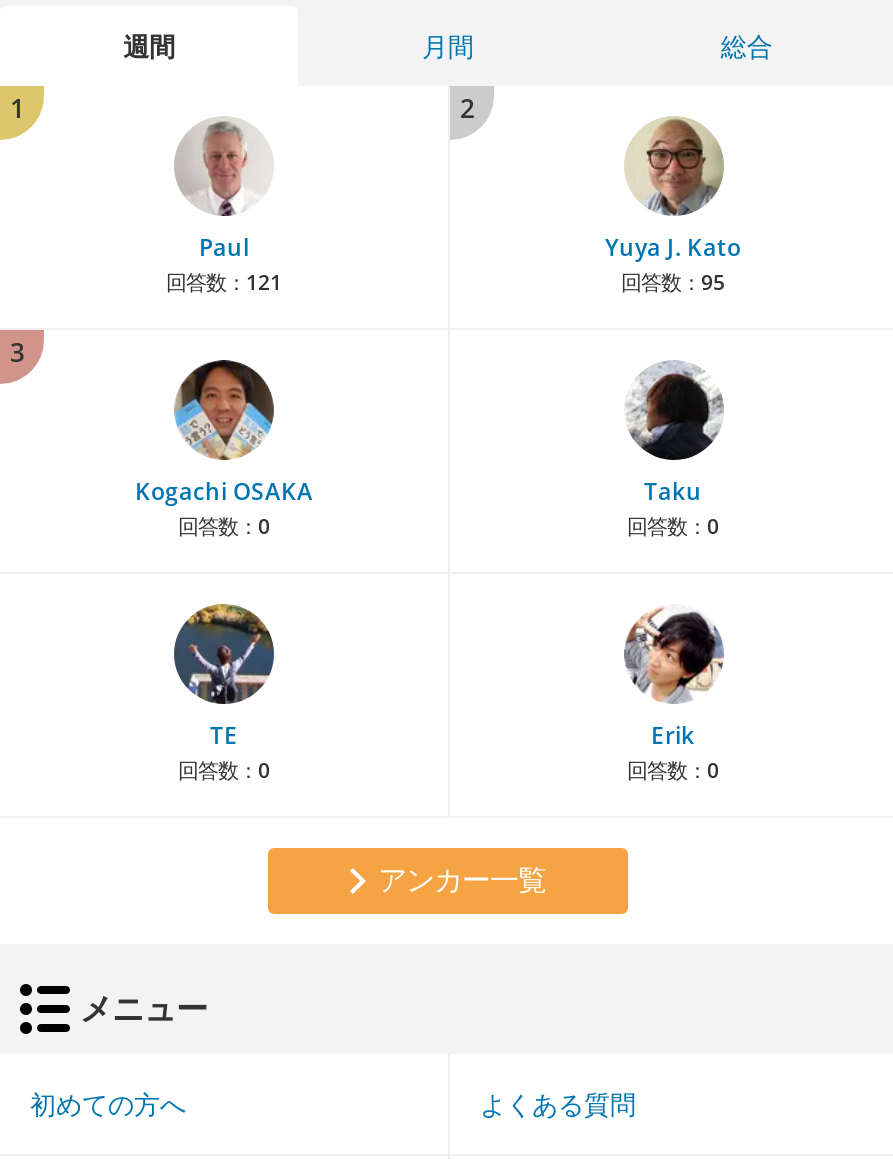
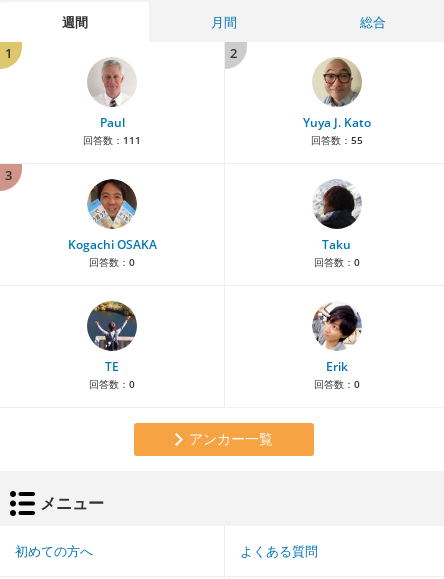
[166,268,282,296] 回答数：121 -> [83,133,141,147] 回答数：111
[621,268,725,296] 回答数：95 -> [310,133,362,147] 回答数：55

